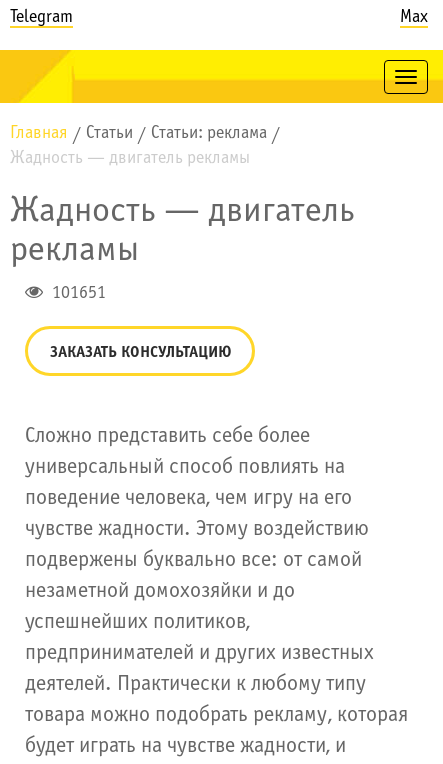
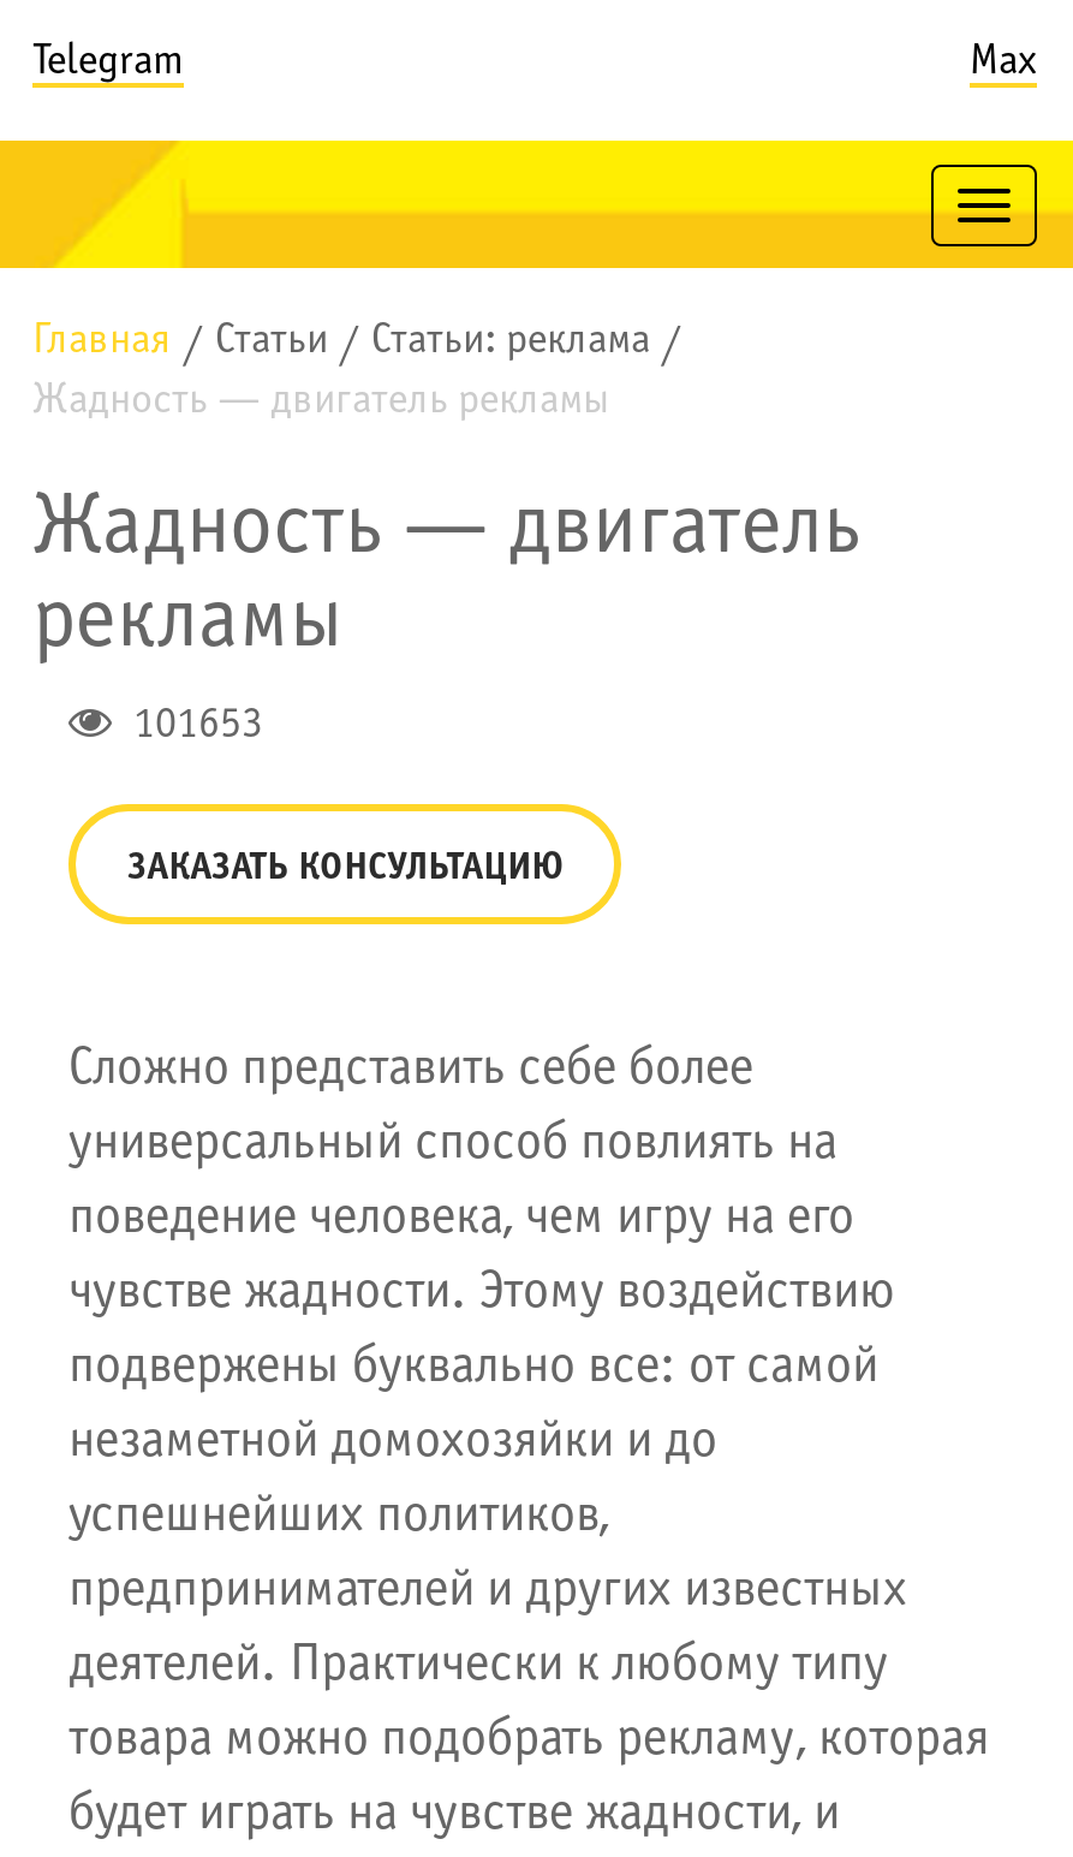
[52,285,106,302] 101651 -> [133,705,263,746] 101653

